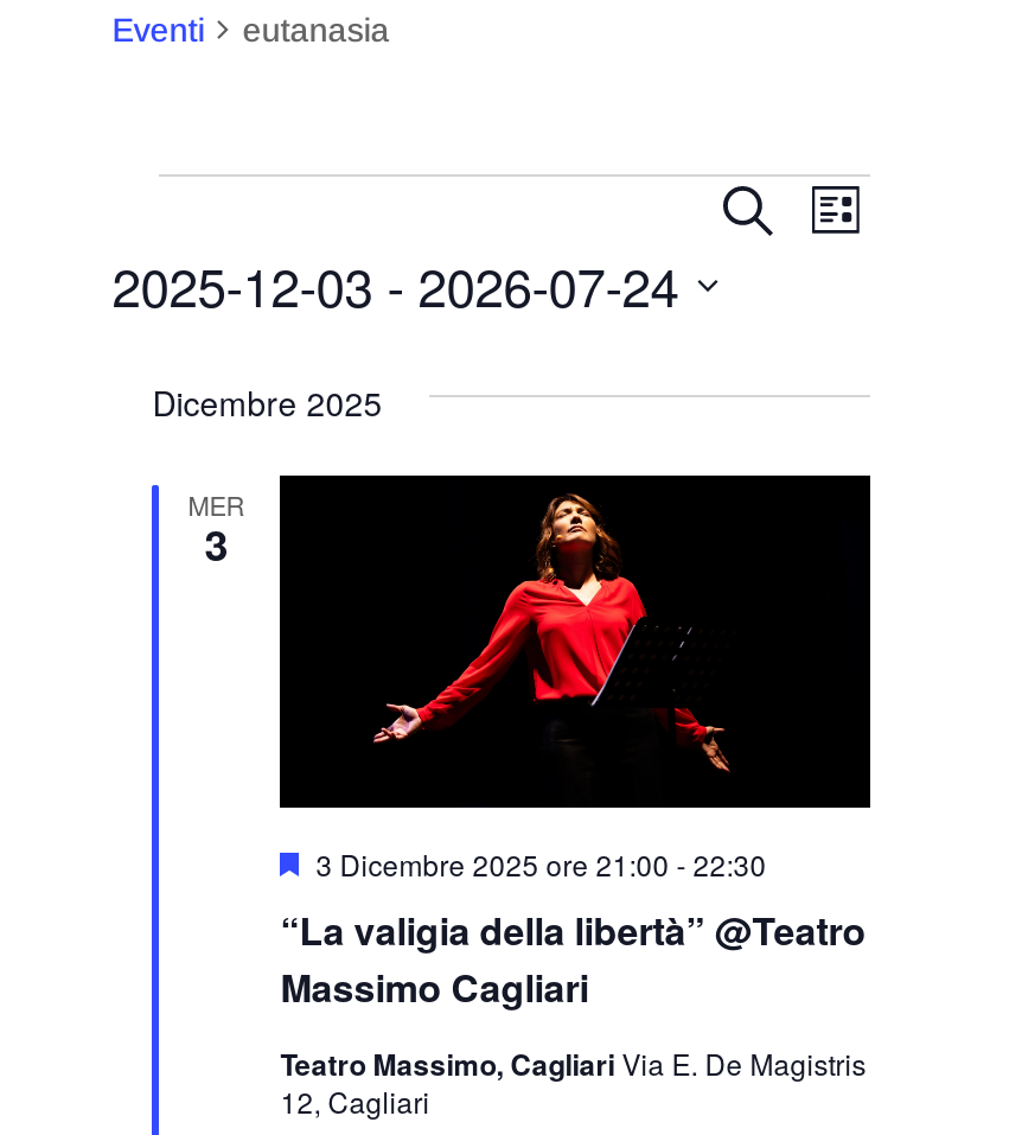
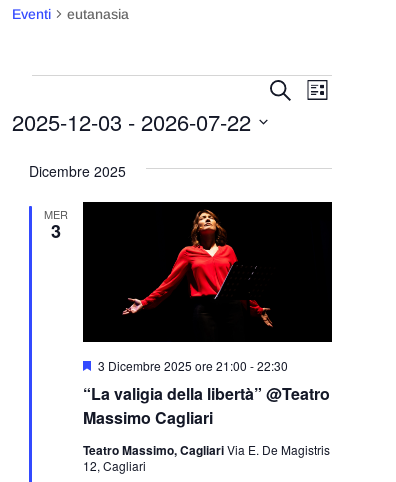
[112,248,679,321] 2025-12-03 - 2026-07-24 -> [12,106,251,137] 2025-12-03 - 2026-07-22

